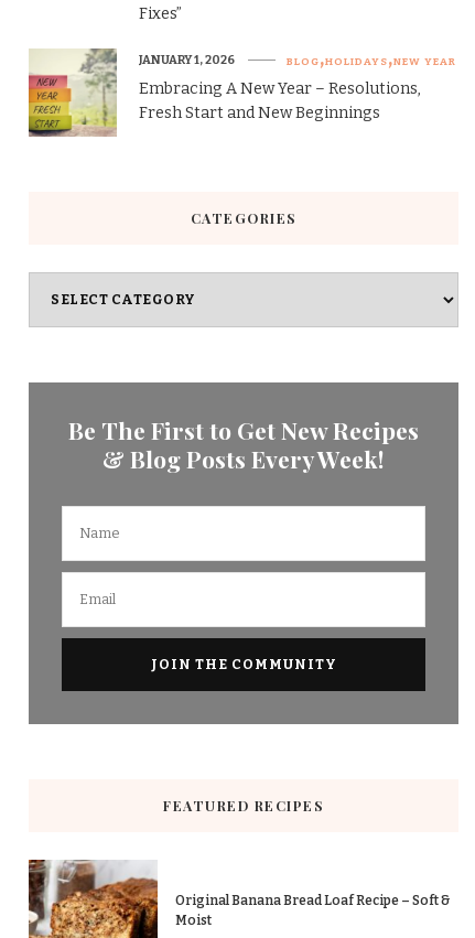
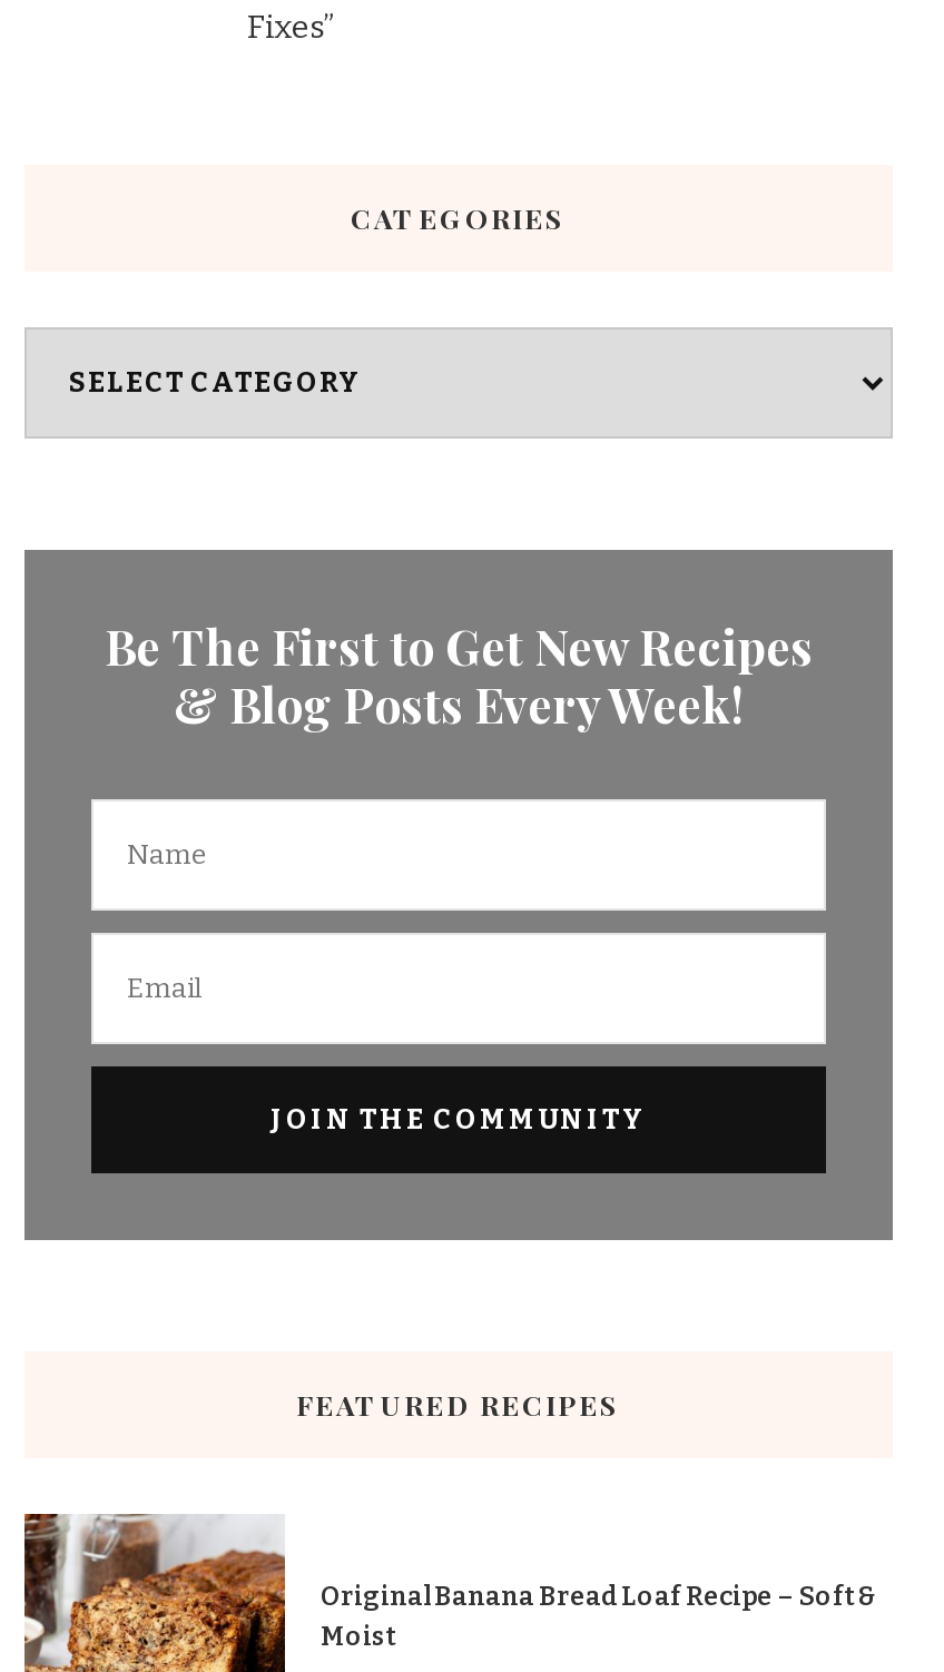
[28,47,456,138] [image] | BLOG HOLIDAYS NEW YEAR | Embracing A New Year – Resolutions, | Fresh Start and New Beginnings -> none
[139,53,235,67] JANUARY 1, 2026 -> none

